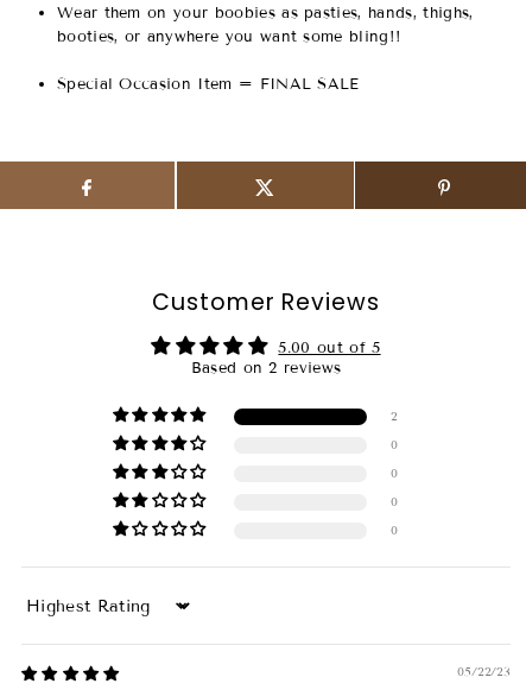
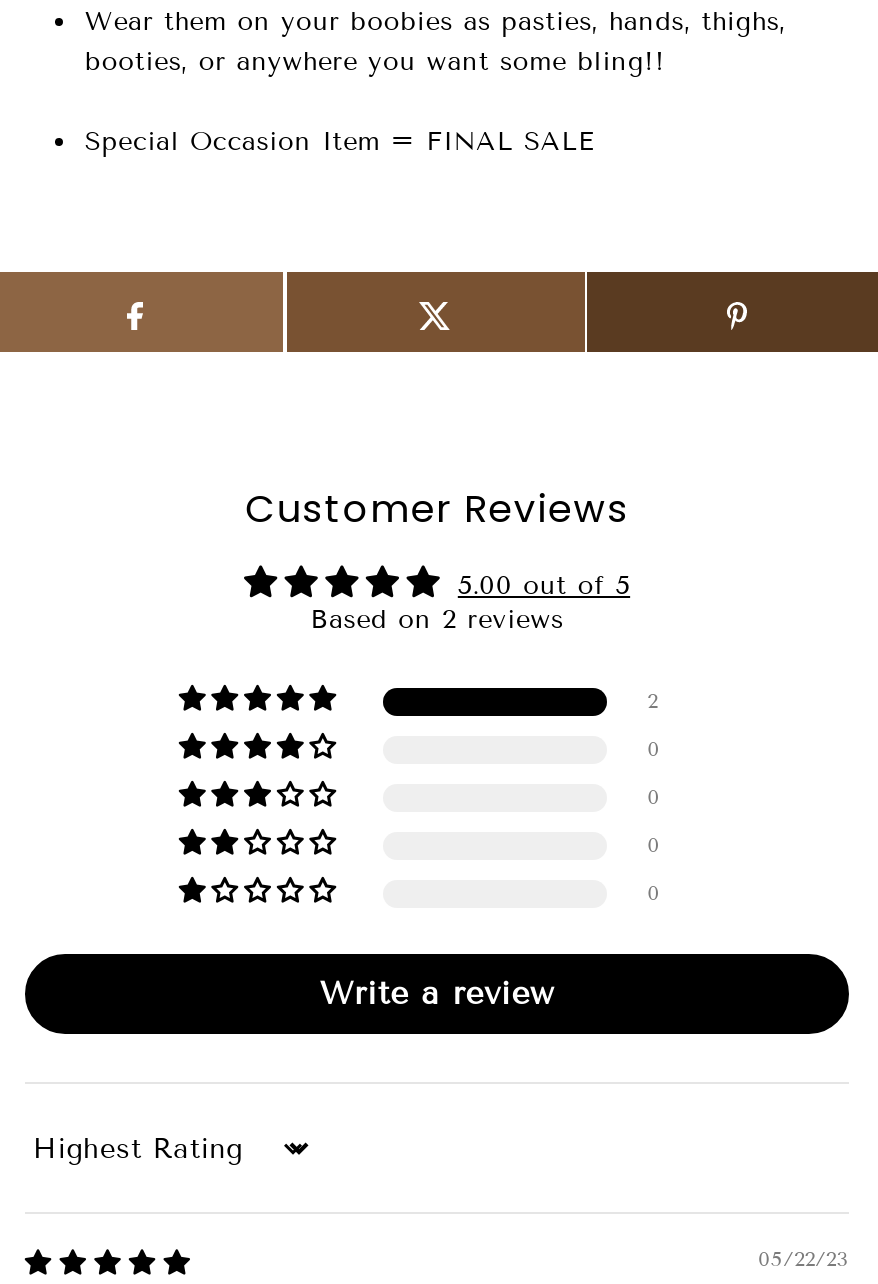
none -> [320,974,554,1012] Write a review

